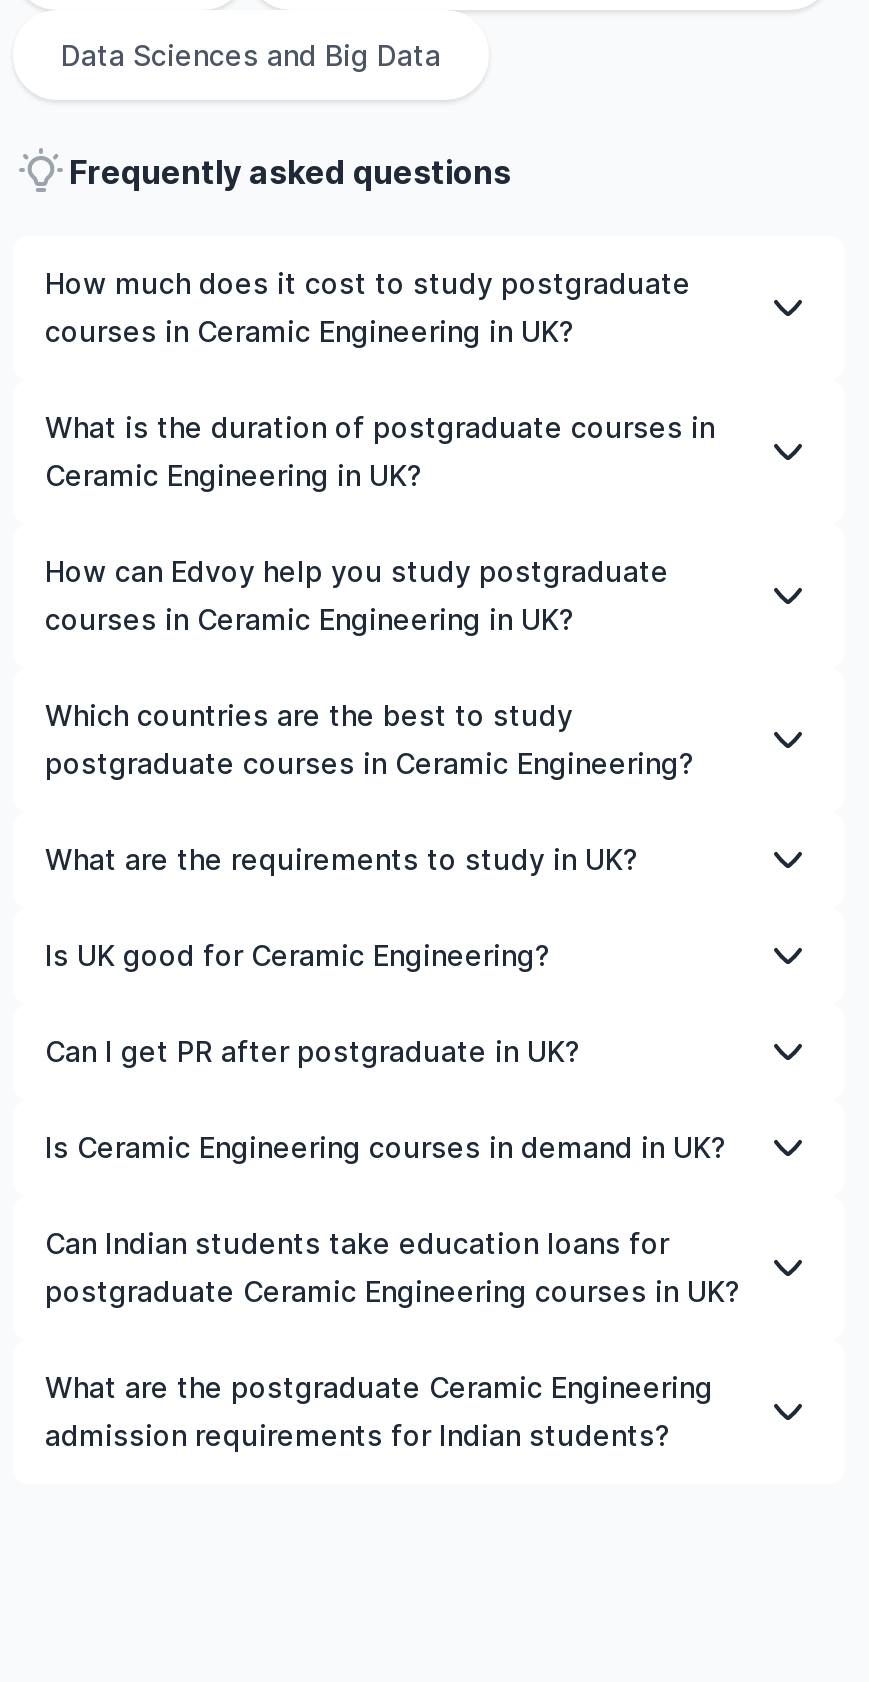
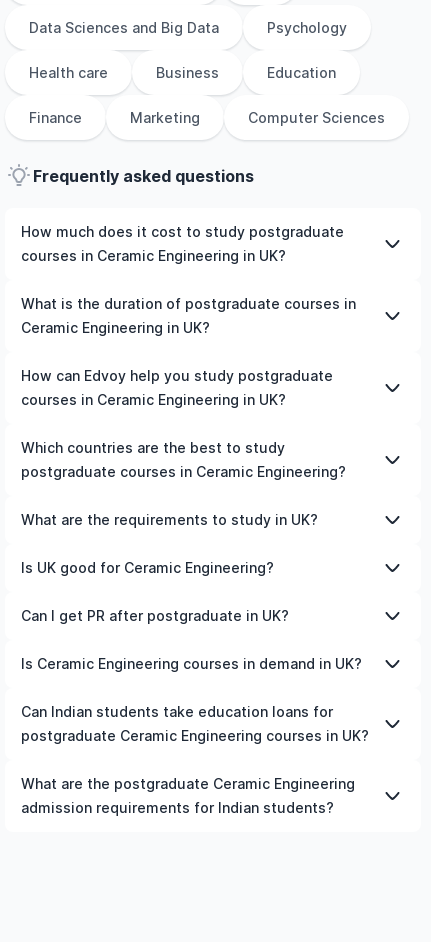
none -> [29,19,385,126] Psychology | Health care | Business | Education | Finance | Marketing | Computer Sciences

